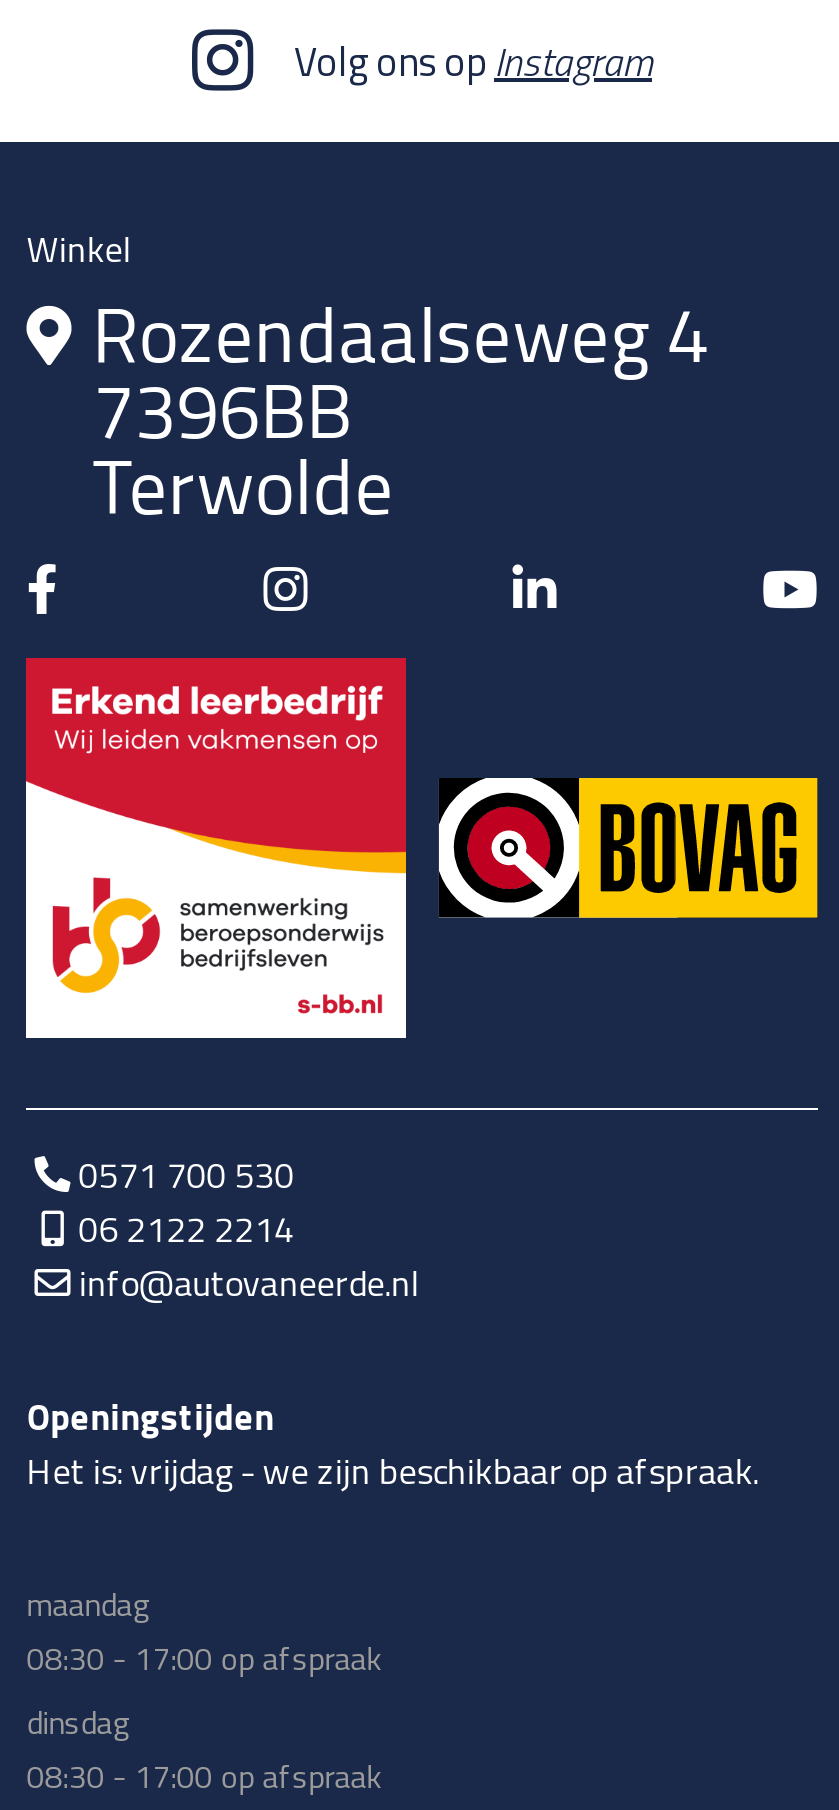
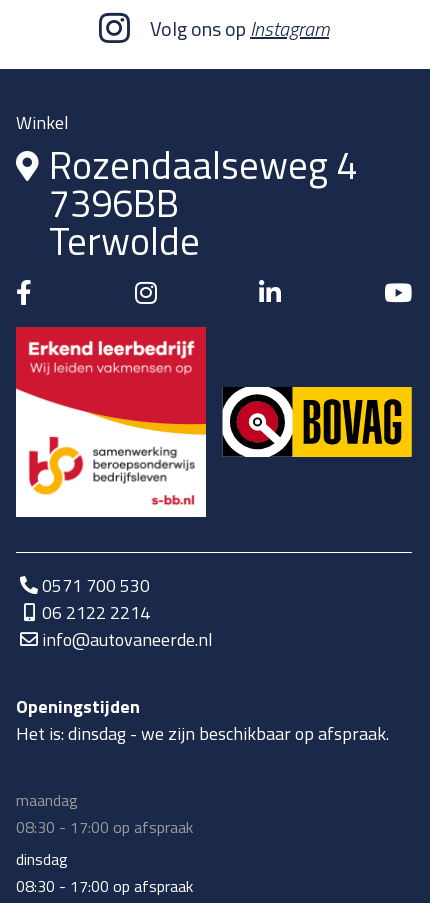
[26,1444,758,1498] Het is: vrijdag- we zijn beschikbaar op afspraak. -> [16,720,389,747] Het is: dinsdag- we zijn beschikbaar op afspraak.

